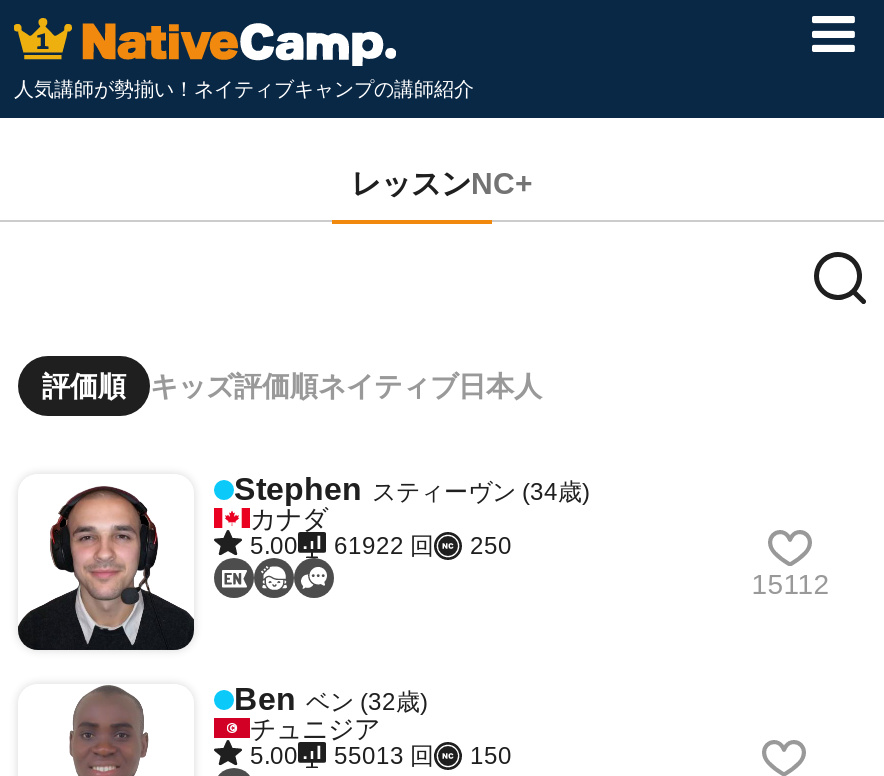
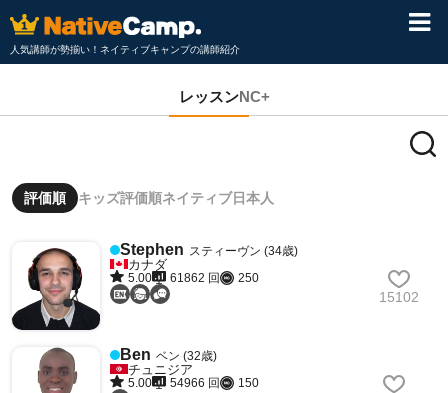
[250,532,512,560] 5.00 61922 回 250 -> [128,271,259,285] 5.00 61862 回 250
[752,569,830,601] 15112 -> [379,289,419,305] 15102
[250,742,512,770] 5.00 55013 回 150 -> [128,376,259,390] 5.00 54966 回 150

